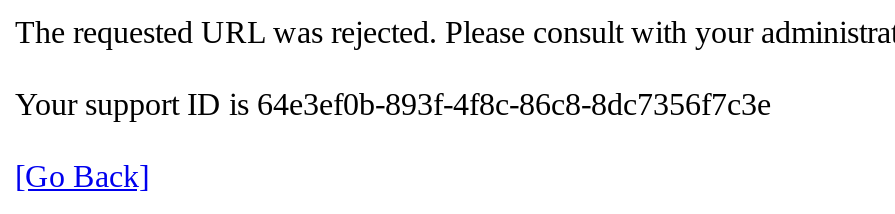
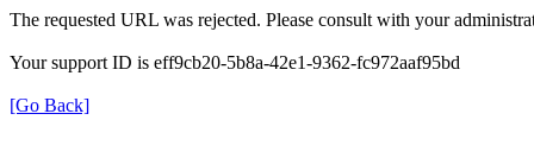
[15,87,771,121] Your support ID is 64e3ef0b-893f-4f8c-86c8-8dc7356f7c3e -> [10,52,460,72] Your support ID is eff9cb20-5b8a-42e1-9362-fc972aaf95bd

